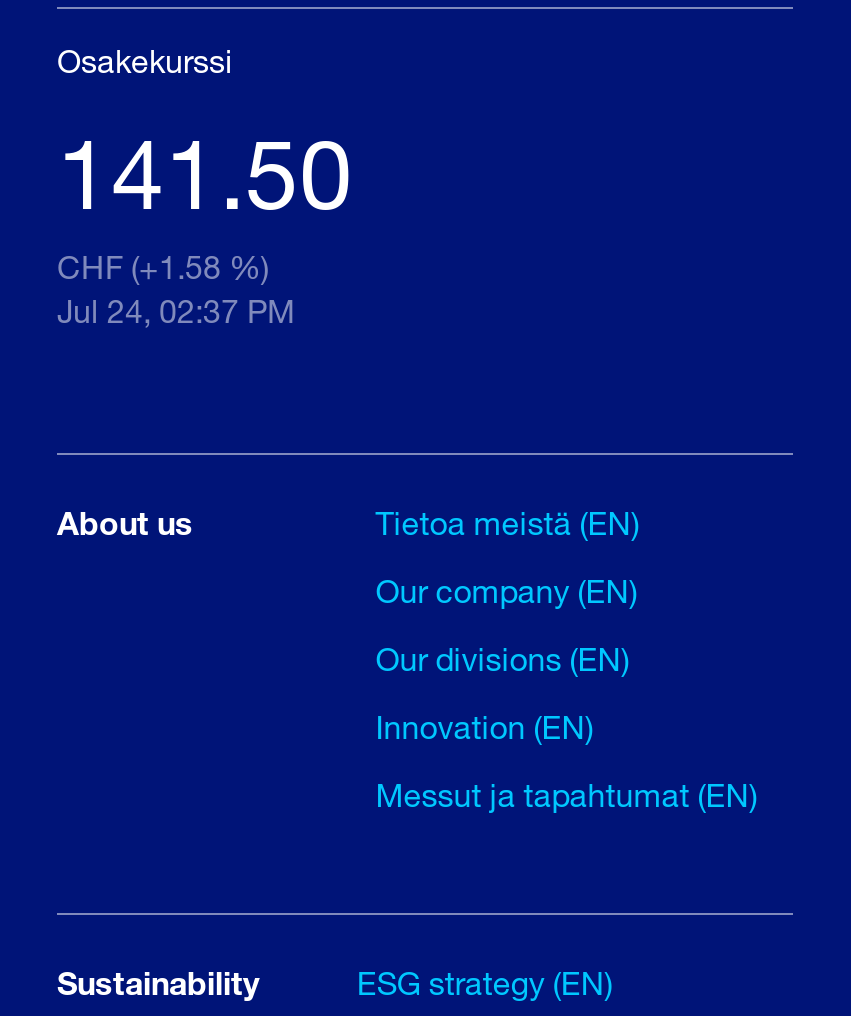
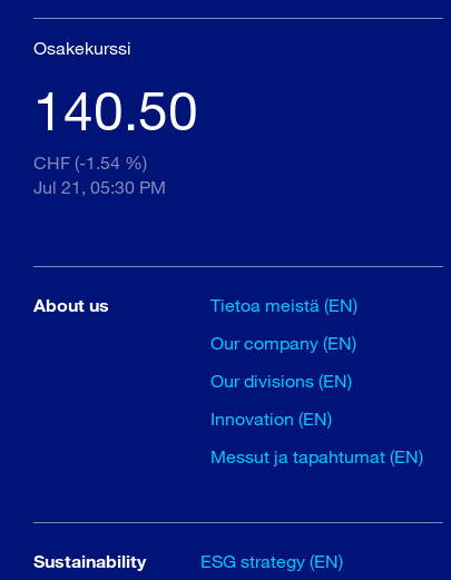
[57,114,353,230] 141.50 -> [33,77,198,142] 140.50
[57,248,269,286] CHF (+1.58 %) -> [33,152,147,173] CHF (-1.54 %)
[57,292,295,330] Jul 24, 02:37 PM -> [33,176,166,197] Jul 21, 05:30 PM

